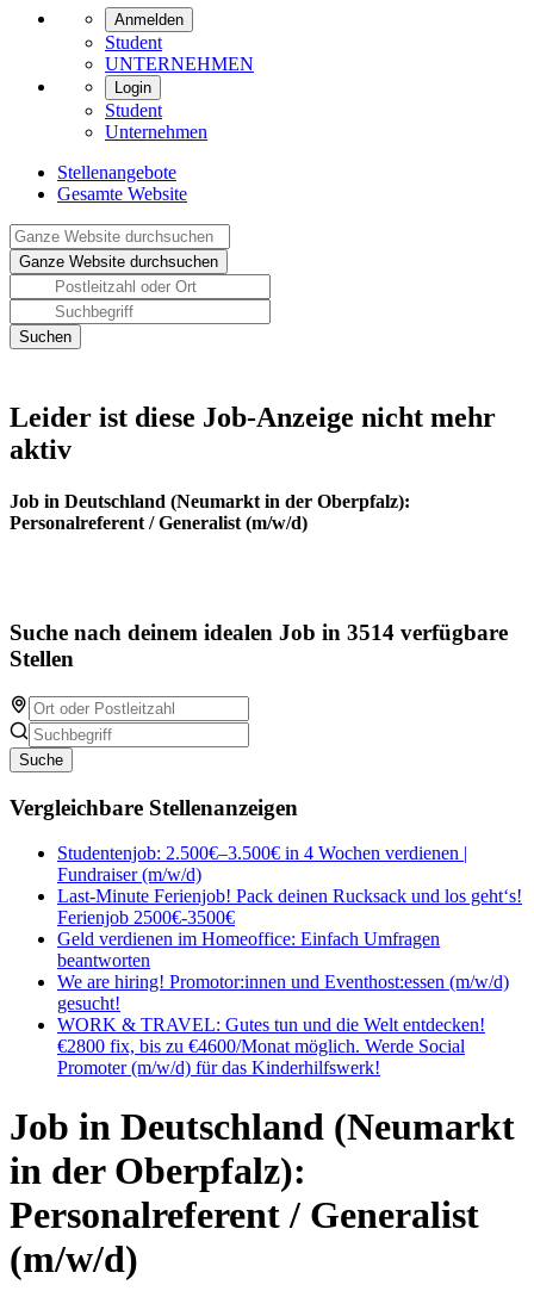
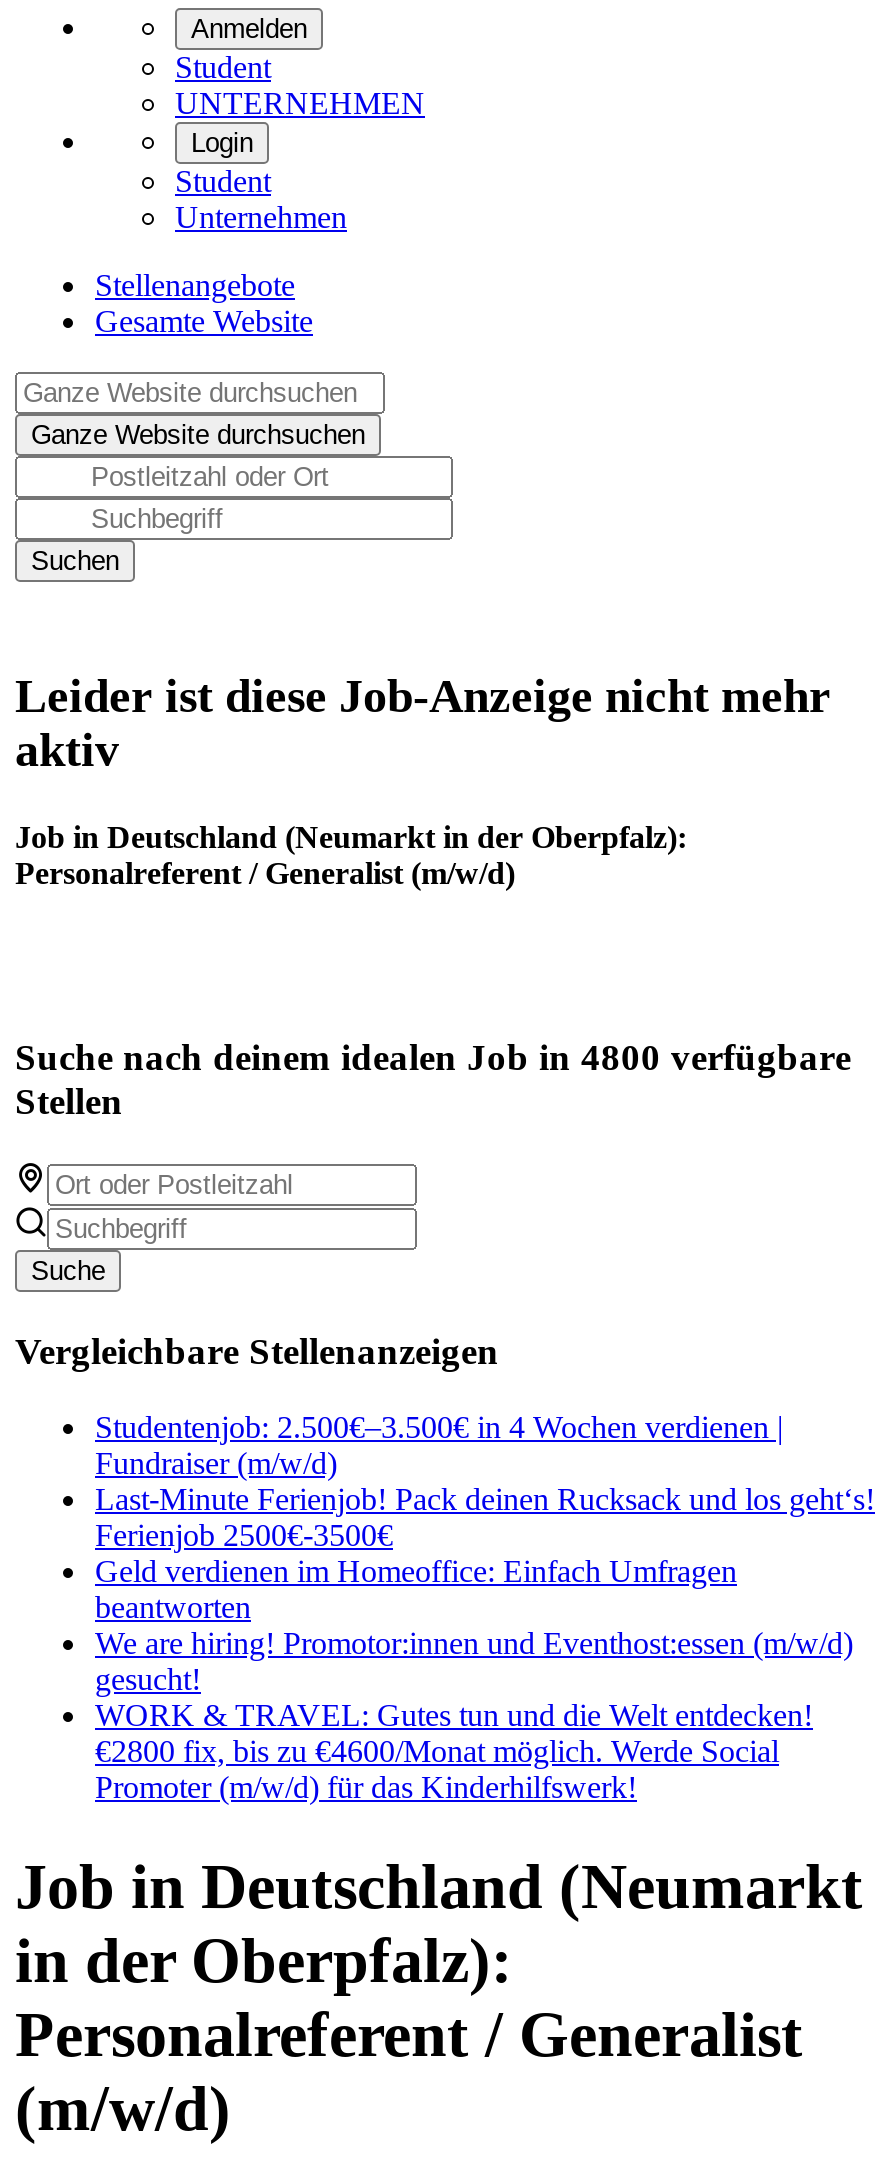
[10,620,508,645] Suche nach deinem idealen Job in 3514 verfügbare -> [15,1036,851,1078] Suche nach deinem idealen Job in 4800 verfügbare

